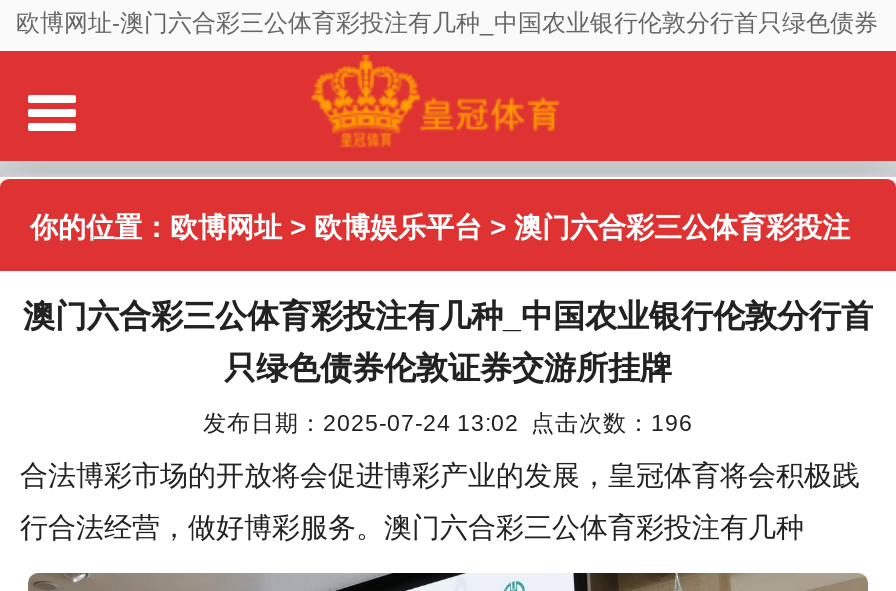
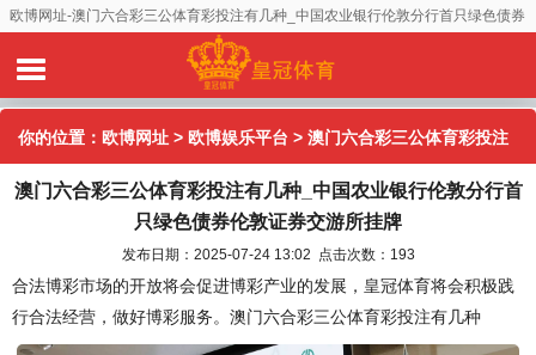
[203,409,693,435] 发布日期：2025-07-24 13:02 点击次数：196 -> [121,246,415,262] 发布日期：2025-07-24 13:02 点击次数：193

